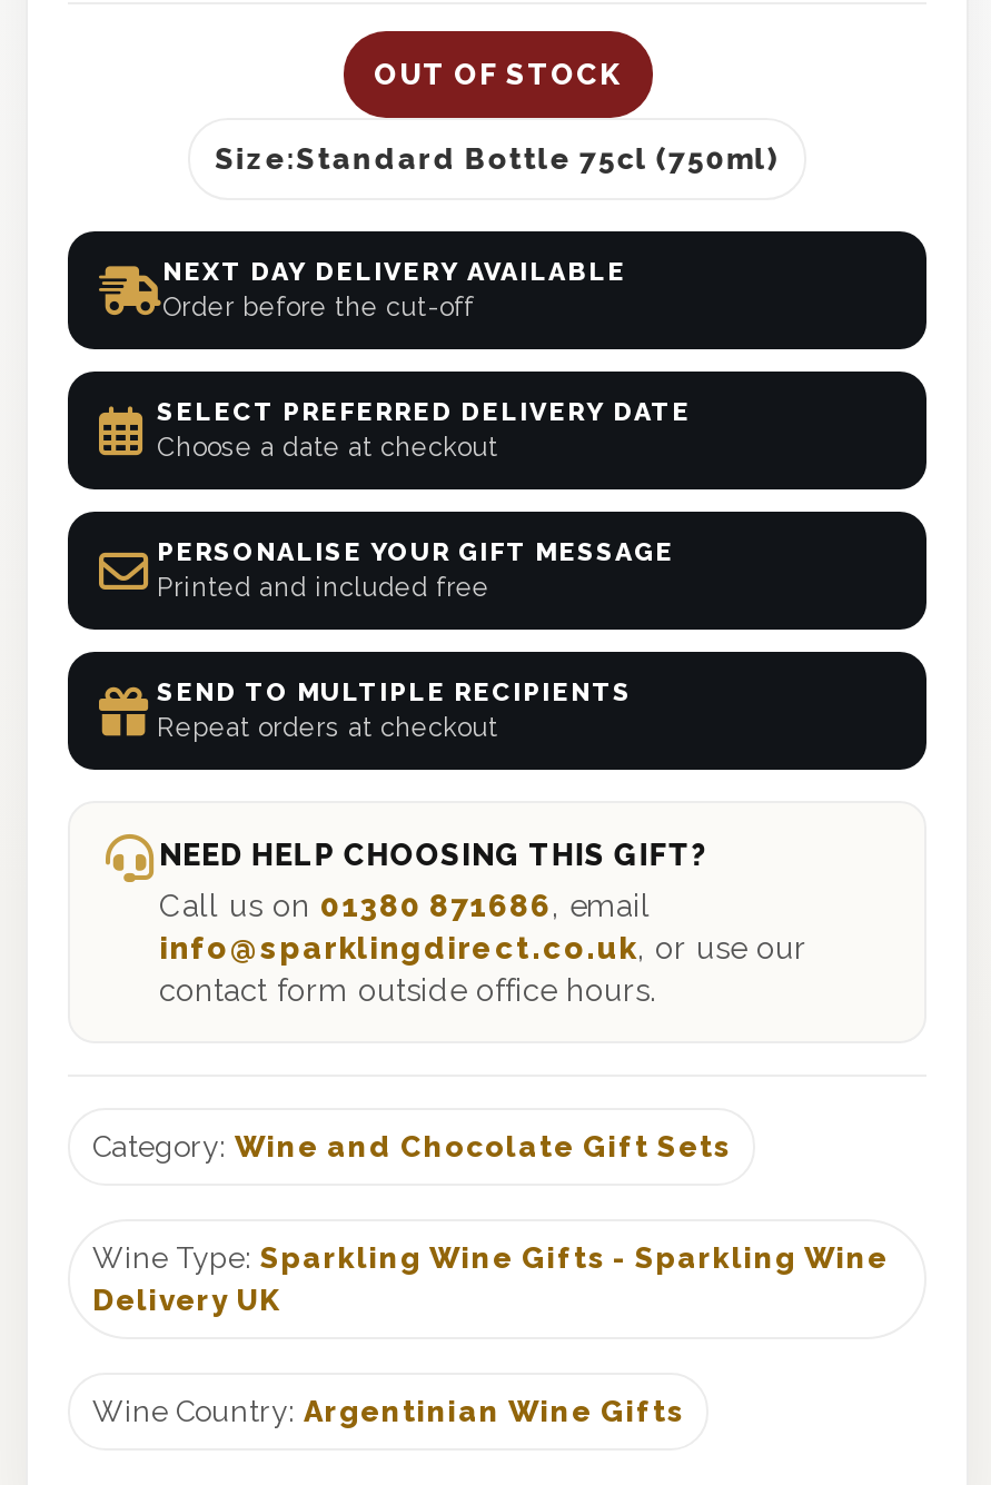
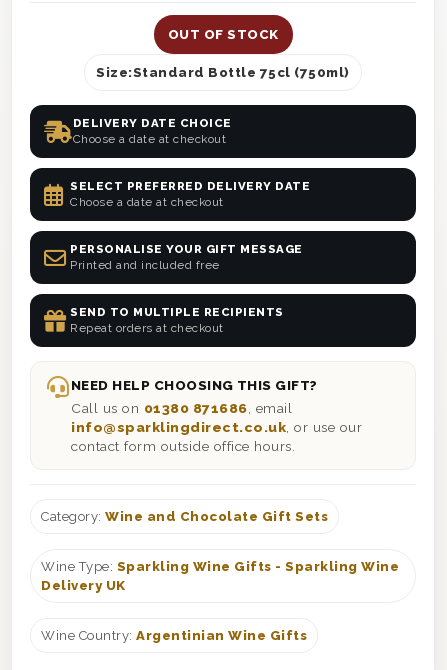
[162,256,626,323] NEXT DAY DELIVERY AVAILABLE | Order before the cut-off -> [72,116,231,146] DELIVERY DATE CHOICE | Choose a date at checkout

